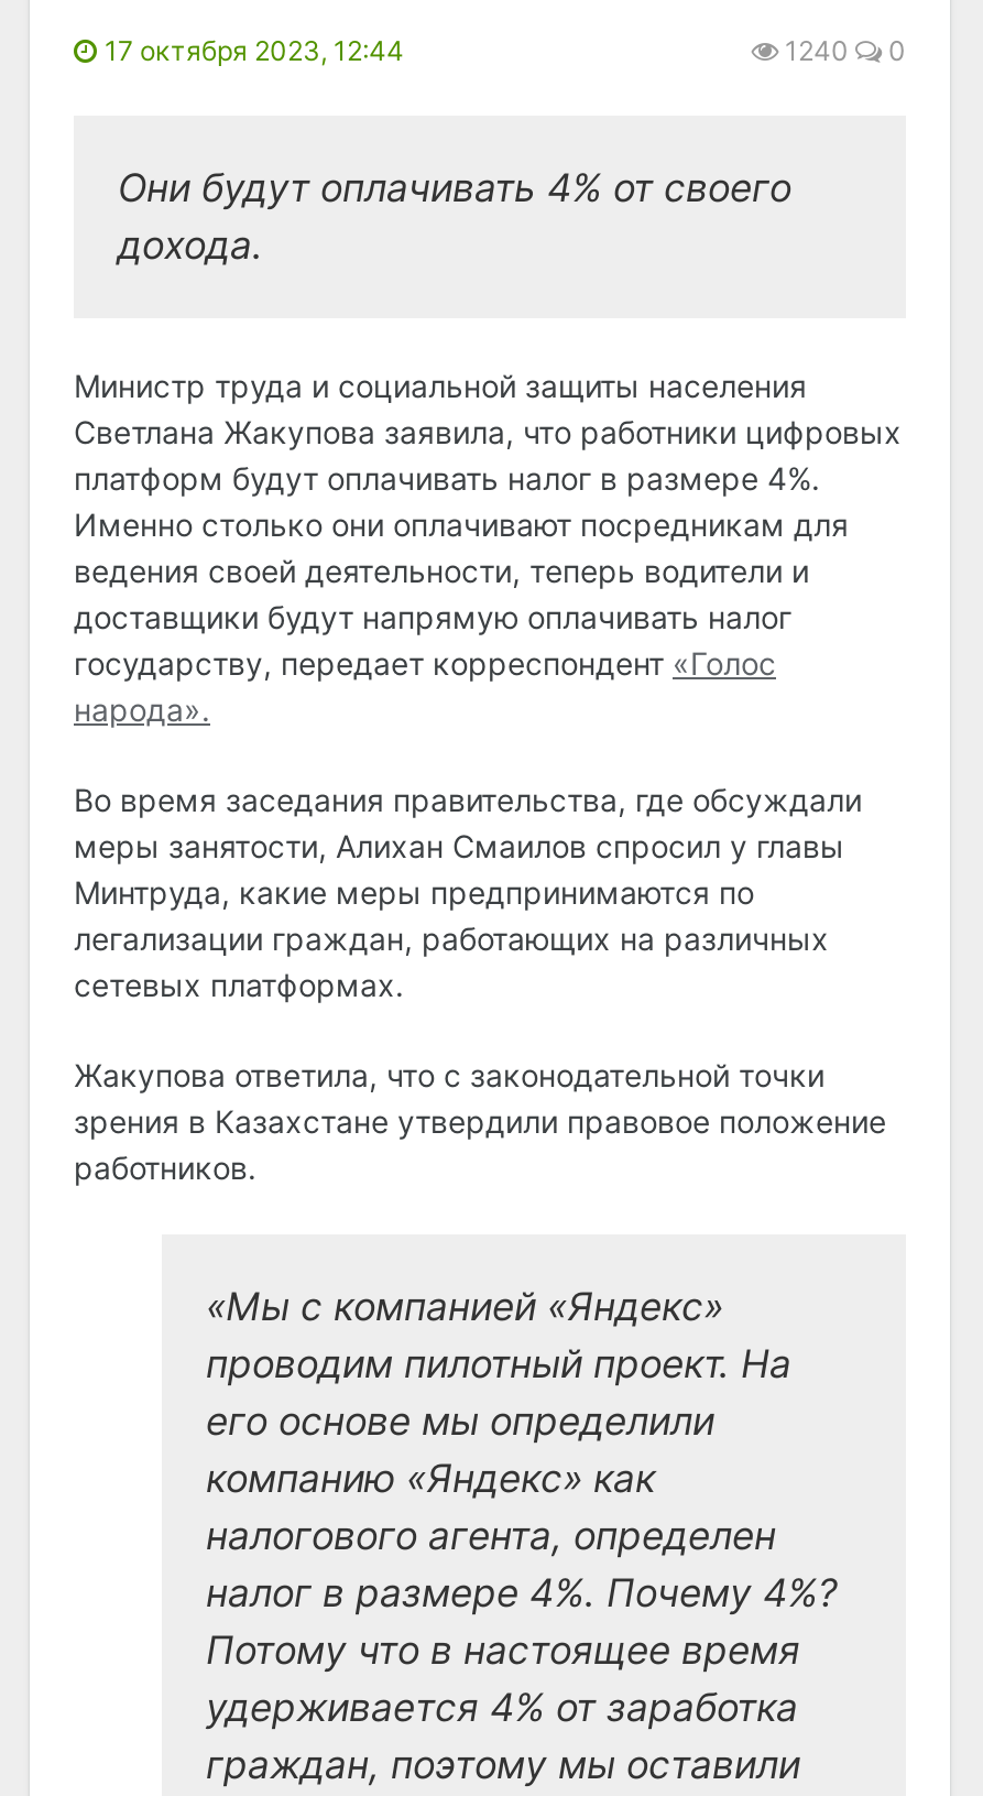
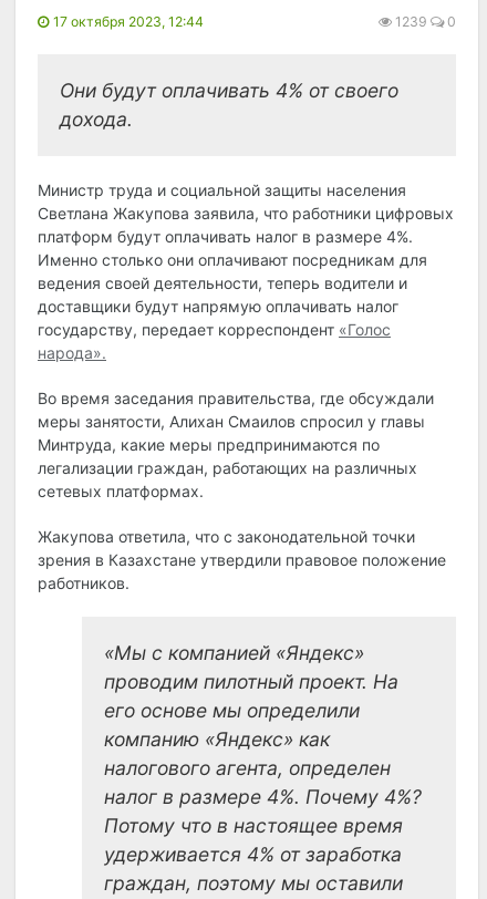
[778,35,906,68] 1240 0 -> [392,14,456,30] 1239 0

